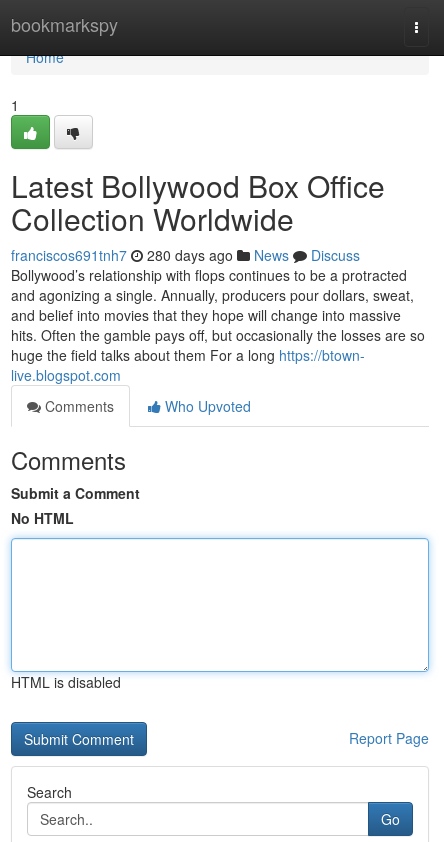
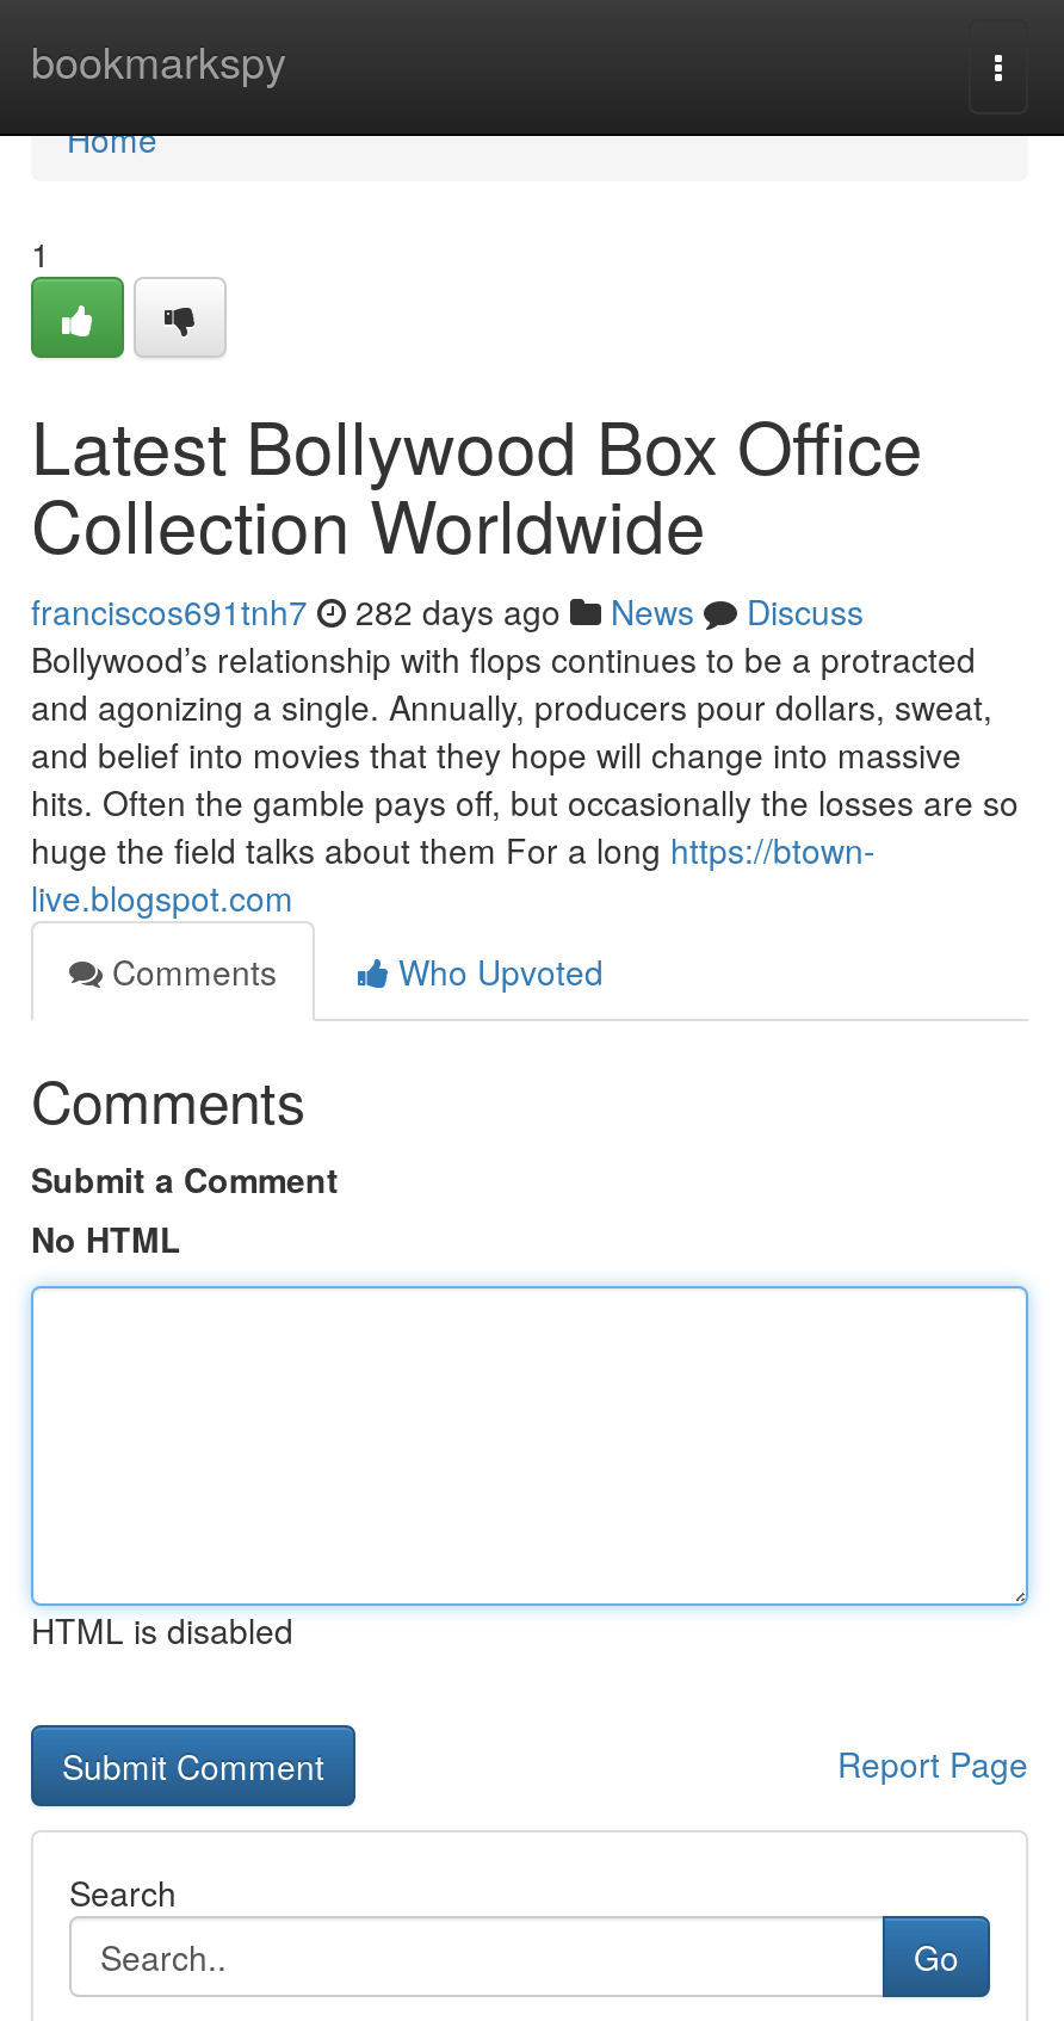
[11,245,360,265] franciscos691tnh7 280 days ago News Discuss -> [31,587,864,635] franciscos691tnh7 282 days ago News Discuss

